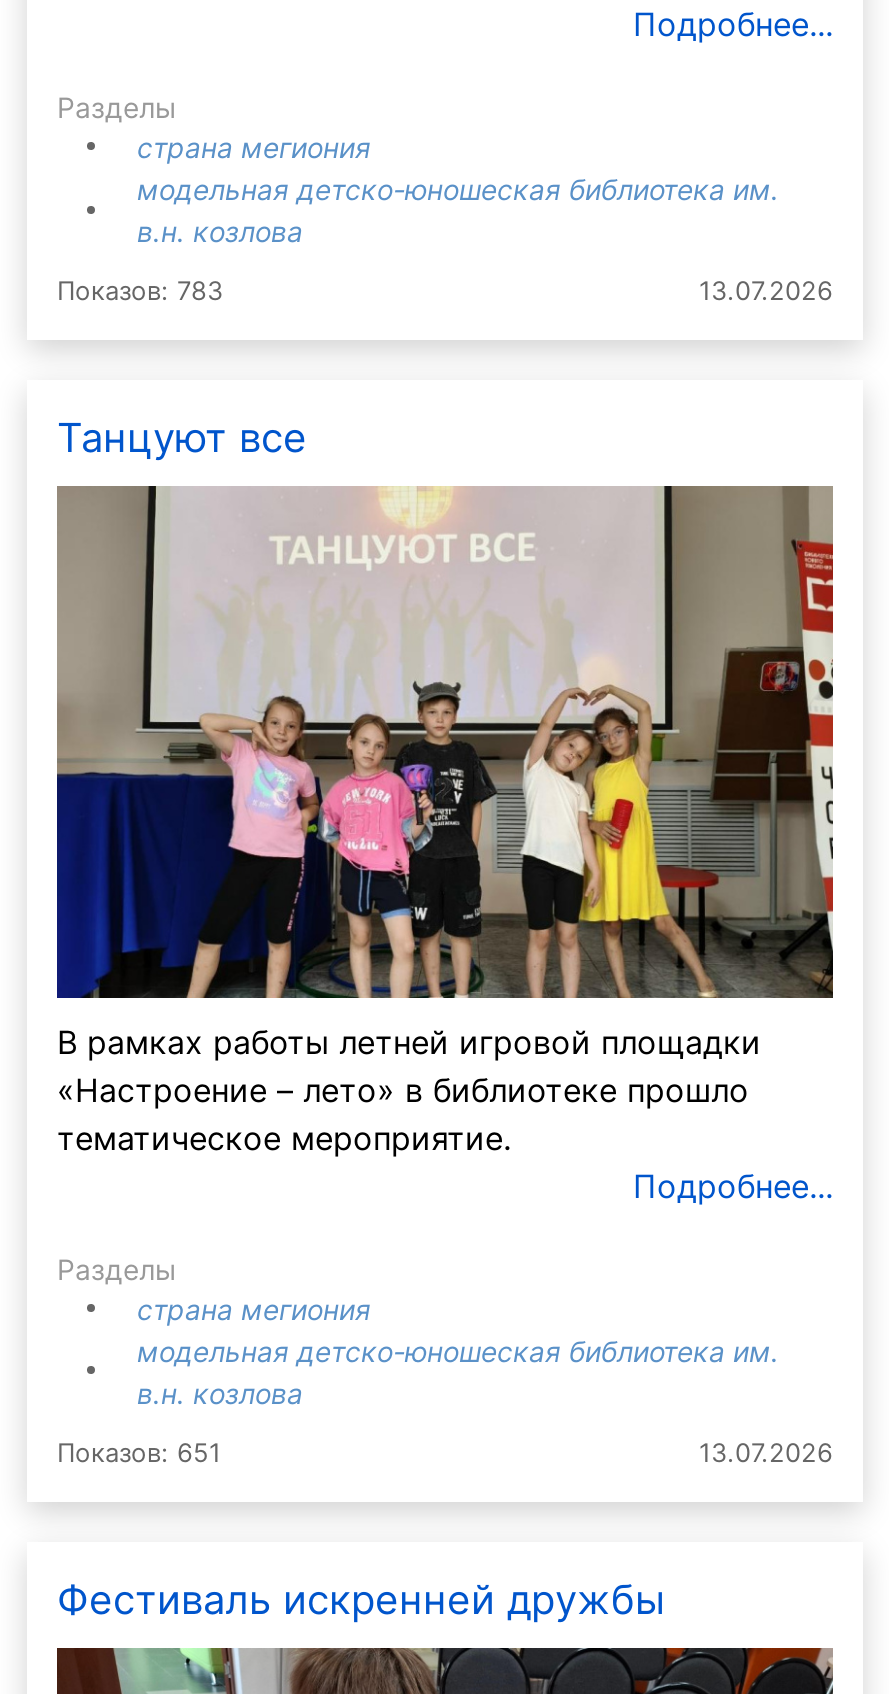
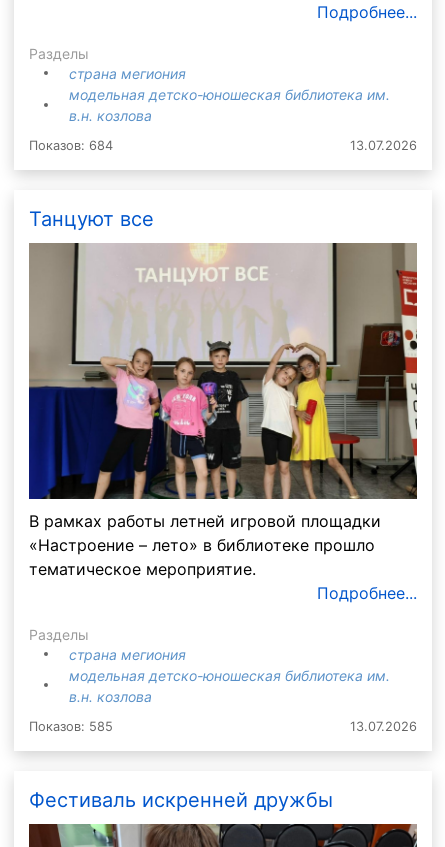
[57,276,223,306] Показов: 783 -> [29,138,113,153] Показов: 684
[57,1438,221,1468] Показов: 651 -> [29,719,113,734] Показов: 585

